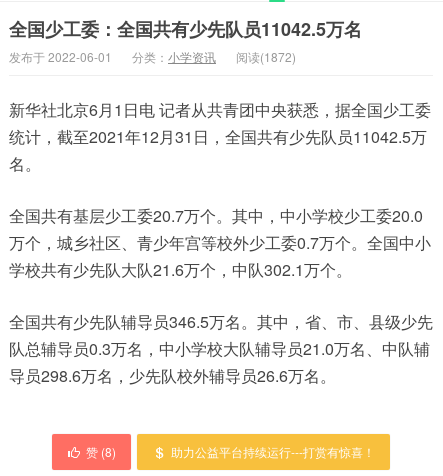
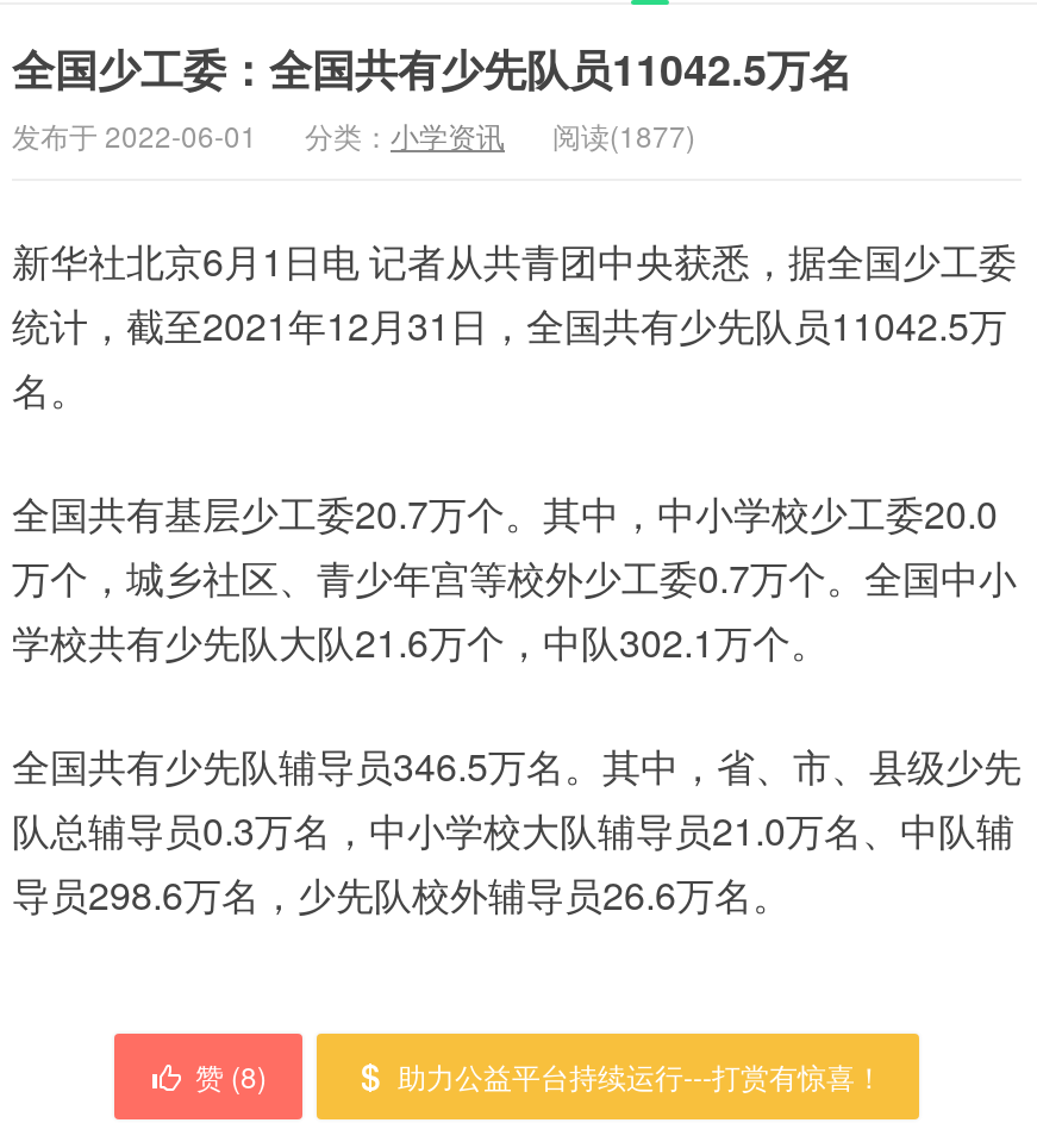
[236,48,296,65] 阅读(1872) -> [552,114,695,155] 阅读(1877)

